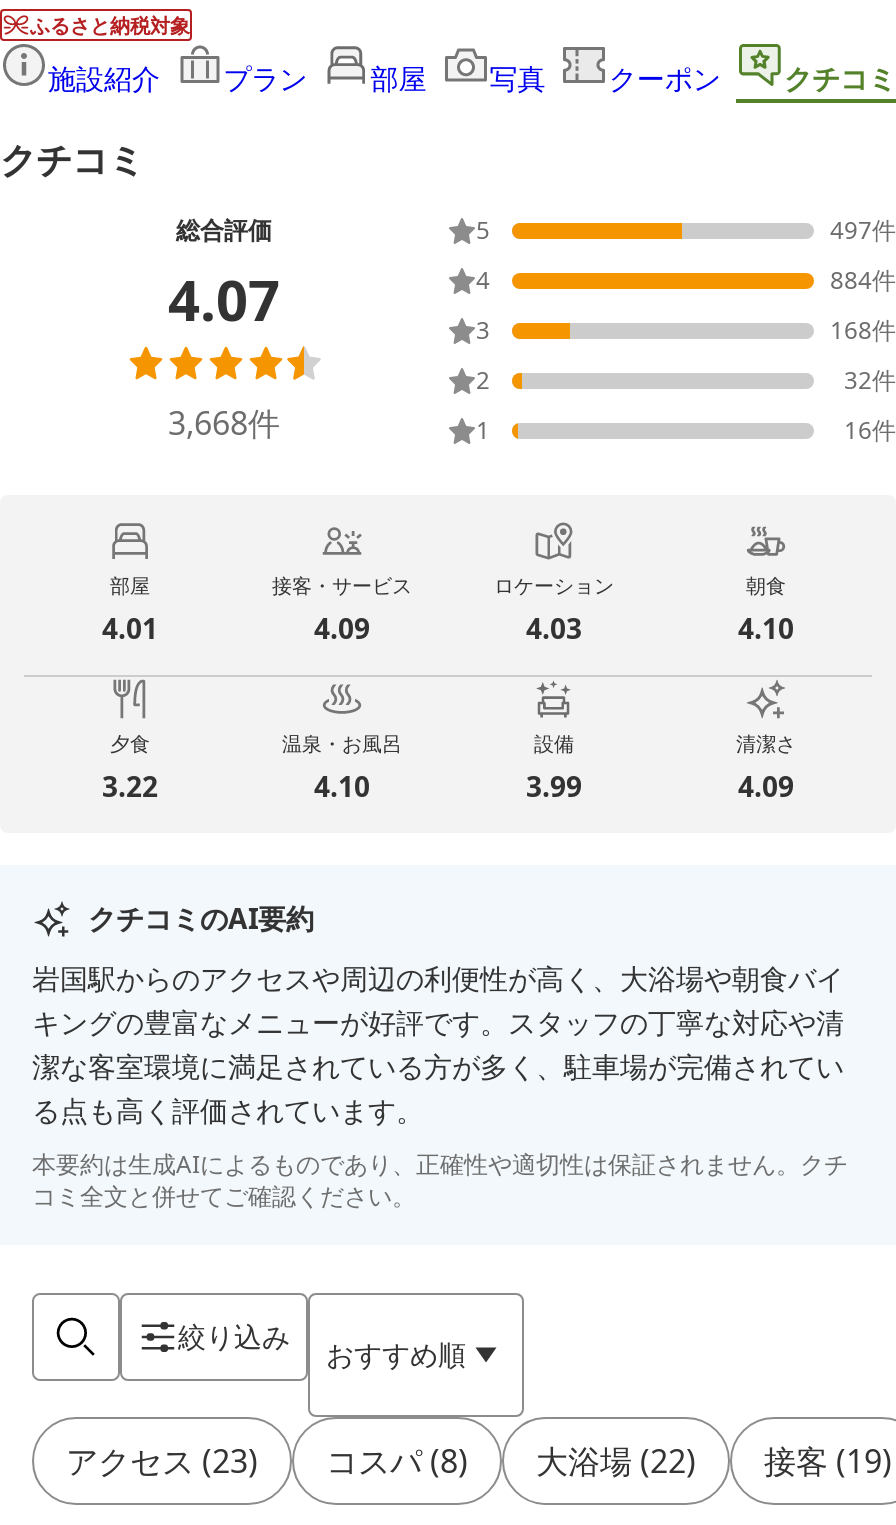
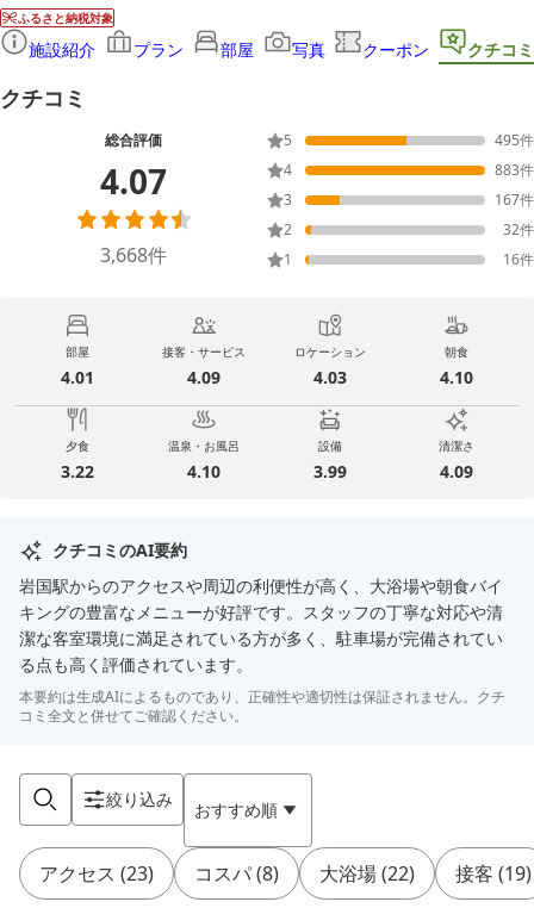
[830,214,896,248] 497件 -> [495,130,534,151] 495件
[830,263,896,297] 884件 -> [495,160,534,180] 883件
[830,313,896,347] 168件 -> [495,189,534,210] 167件

